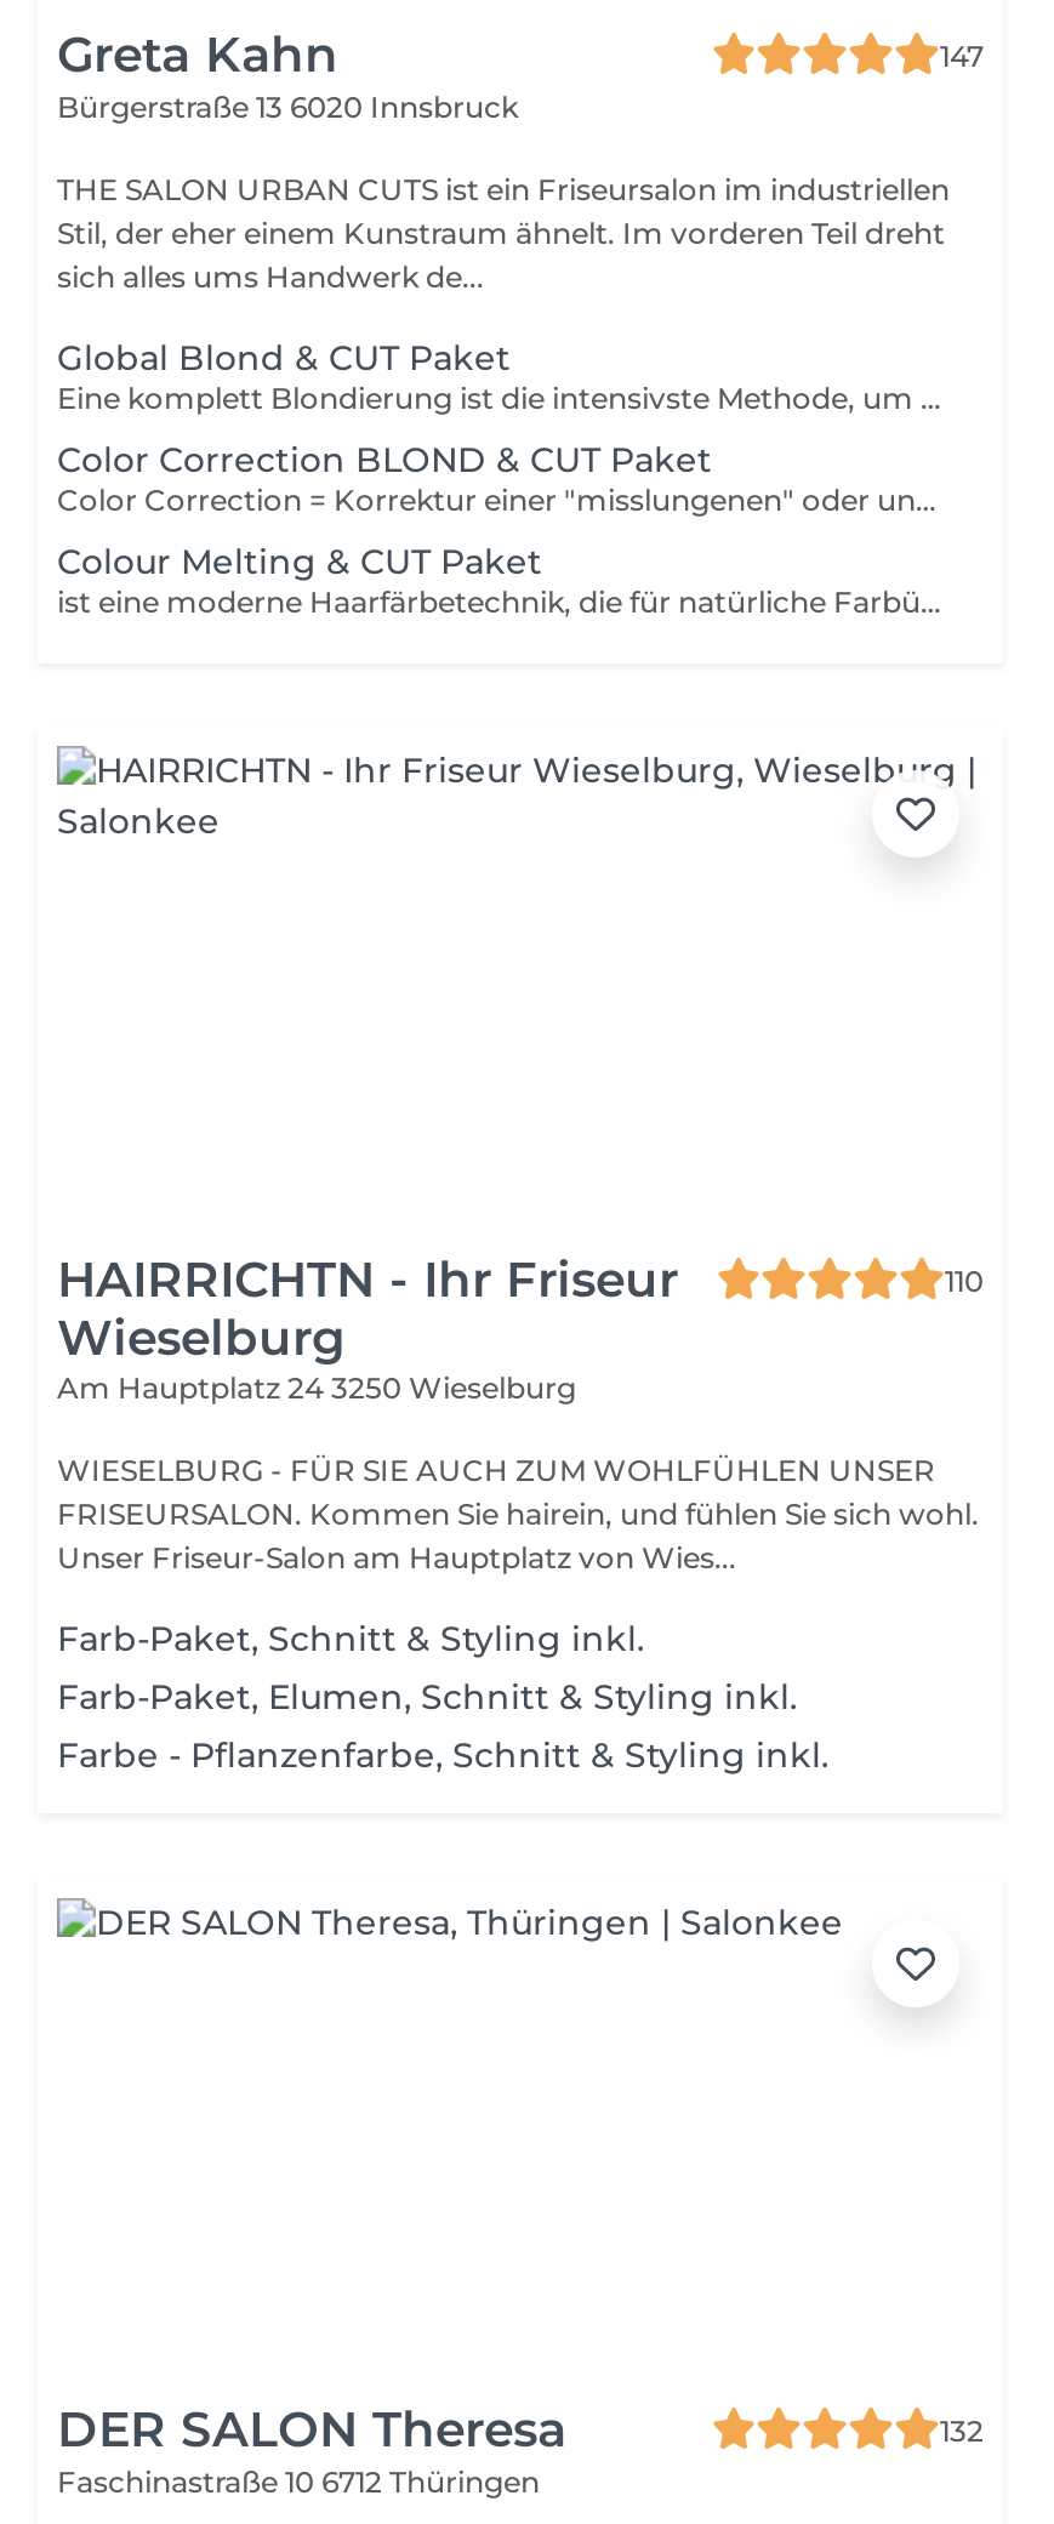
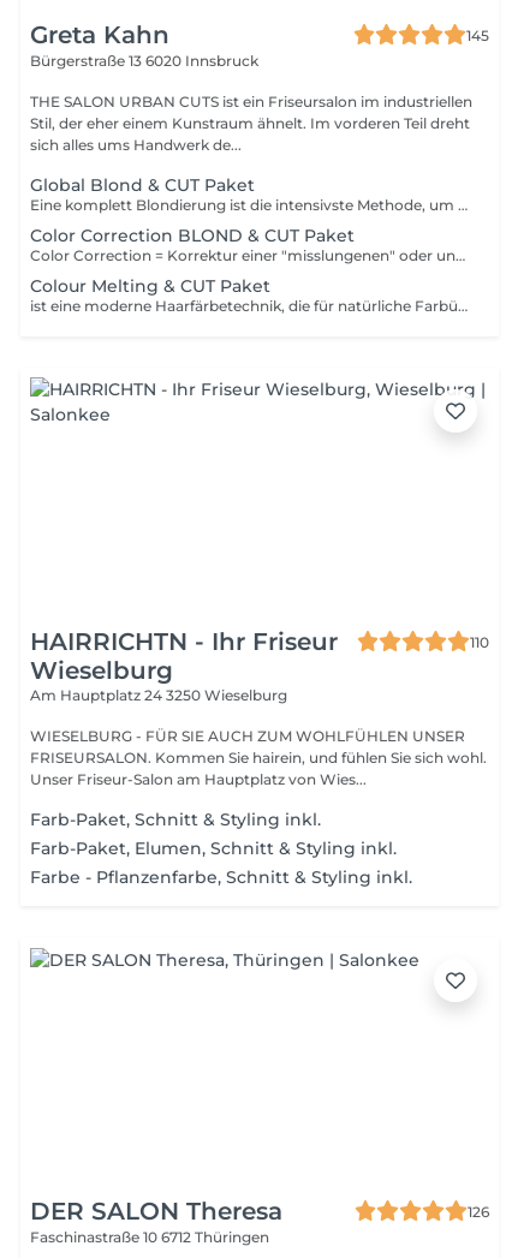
[940,38,984,74] 147 -> [466,26,489,44] 145
[940,2412,984,2449] 132 -> [468,1203,489,1221] 126

